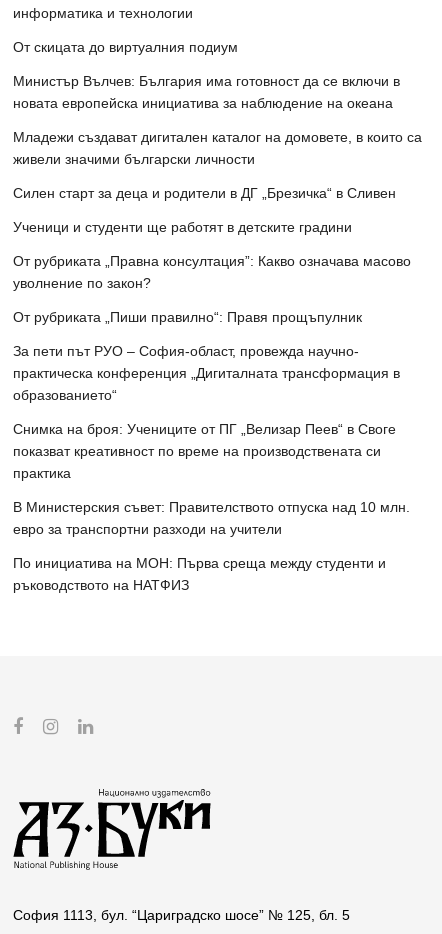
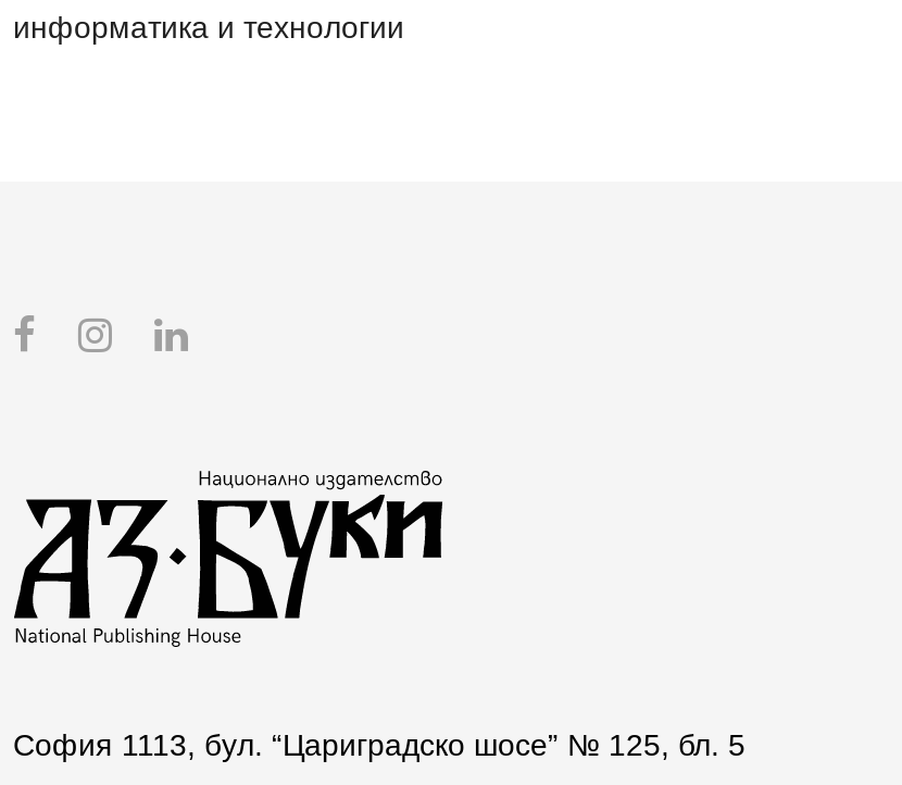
[13,39,422,593] От скицата до виртуалния подиум | Министър Вълчев: България има готовност да се включи в | новата европейска инициатива за наблюдение на океана | Младежи създават дигитален каталог на домовете, в които са | живели значими български личности | Силен старт за деца и родители в ДГ „Брезичка“ в Сливен | Ученици и студенти ще работят в детските градини | От рубриката „Правна консултация”: Какво означава масово | уволнение по закон? | От рубриката „Пиши правилно“: Правя прощъпулник | За пети път РУО – София-област, провежда научно- | практическа конференция „Дигиталната трансформация в | образованието“ | Снимка на броя: Учениците от ПГ „Велизар Пеев“ в Своге | показват креативност по време на производствената си | практика | В Министерския съвет: Правителството отпуска над 10 млн. | евро за транспортни разходи на учители | По инициатива на МОН: Първа среща между студенти и | ръководството на НАТФИЗ -> none

